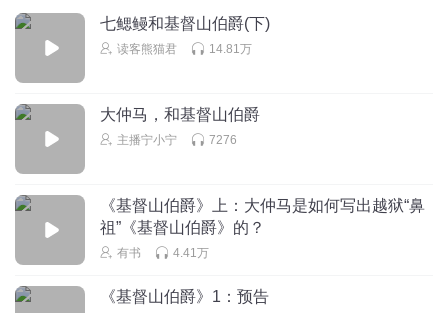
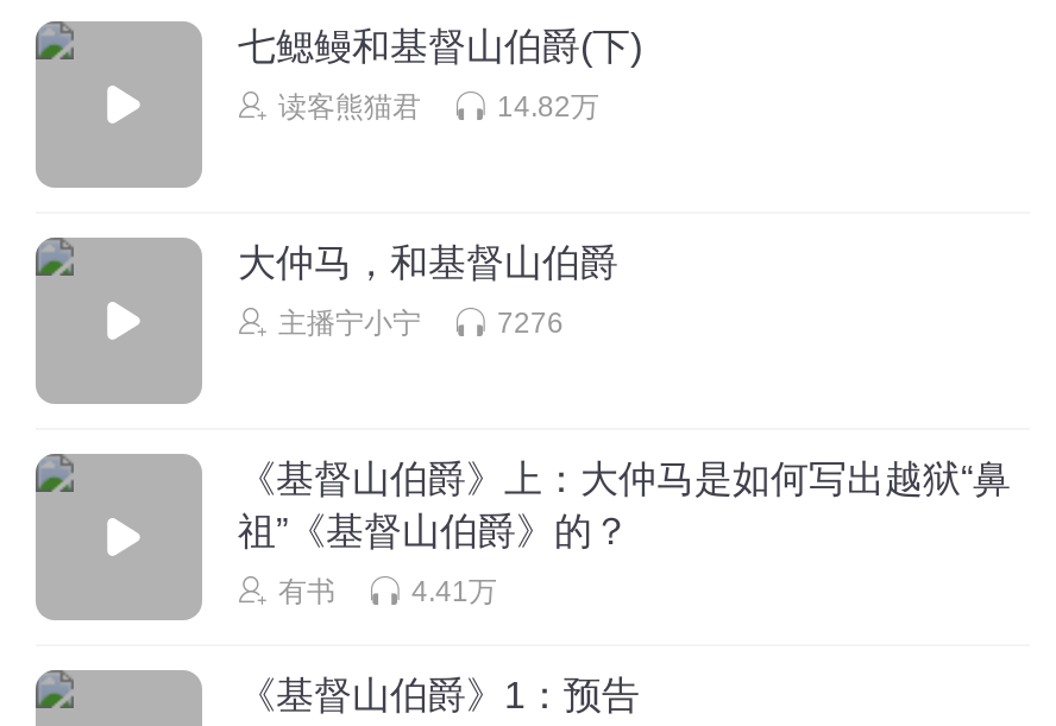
[209,42,252,56] 14.81万 -> [497,91,599,124] 14.82万

